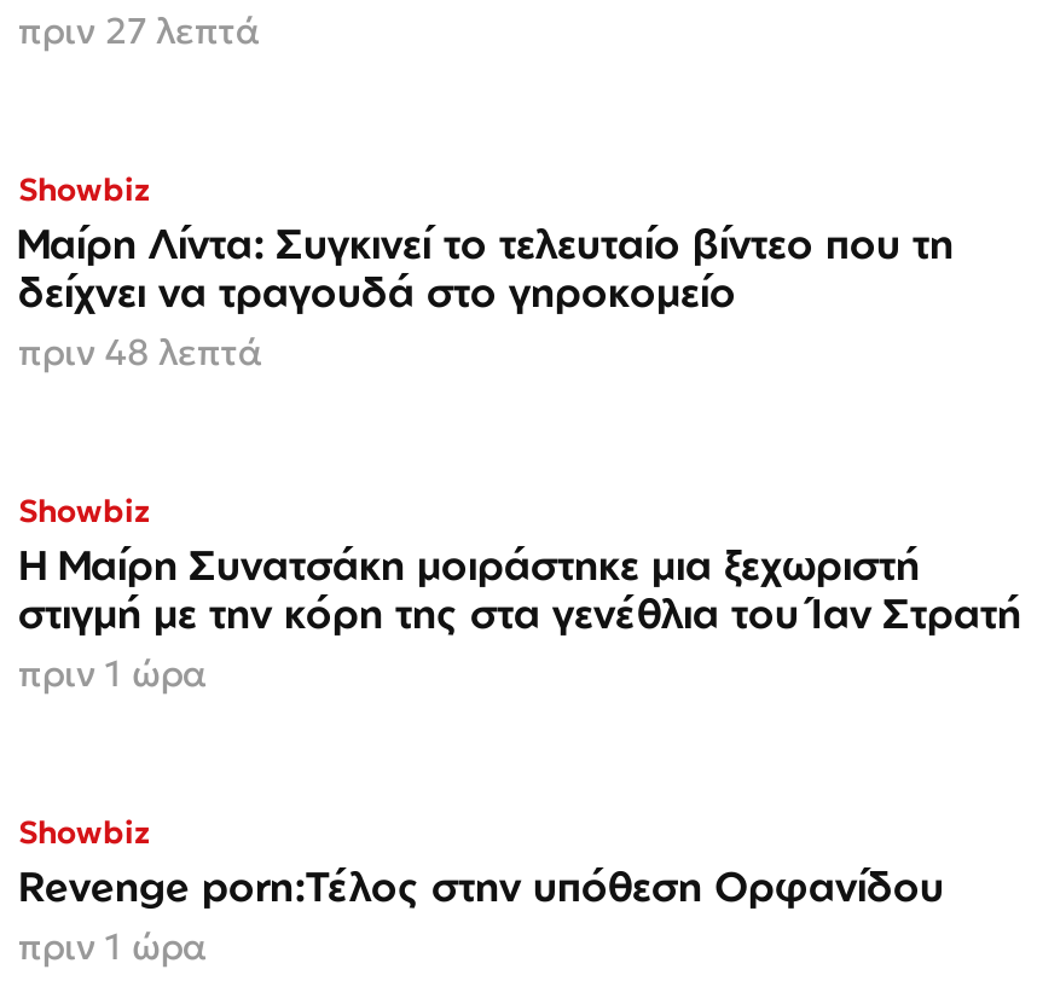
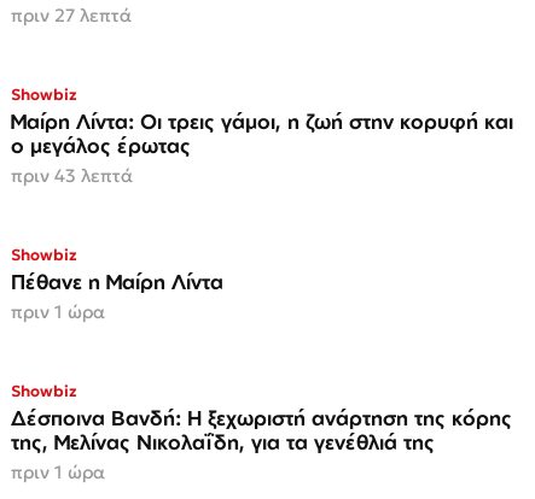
[18,218,954,375] Μαίρη Λίντα: Συγκινεί το τελευταίο βίντεο που τη | δείχνει να τραγουδά στο γηροκομείο | πριν 48 λεπτά -> [11,109,513,187] Μαίρη Λίντα: Οι τρεις γάμοι, η ζωή στην κορυφή και | ο μεγάλος έρωτας | πριν 43 λεπτά
[18,539,1021,638] Η Μαίρη Συνατσάκη μοιράστηκε μια ξεχωριστή | στιγμή με την κόρη της στα γενέθλια του Ίαν Στρατή -> [11,269,223,294] Πέθανε η Μαίρη Λίντα
moved [18,650,207,853] -> [11,300,105,402]: πριν 1 ώρα | Showbiz
[18,861,944,911] Revenge porn:Τέλος στην υπόθεση Ορφανίδου -> [11,405,512,455] Δέσποινα Βανδή: Η ξεχωριστή ανάρτηση της κόρης | της, Μελίνας Νικολαΐδη, για τα γενέθλιά της

